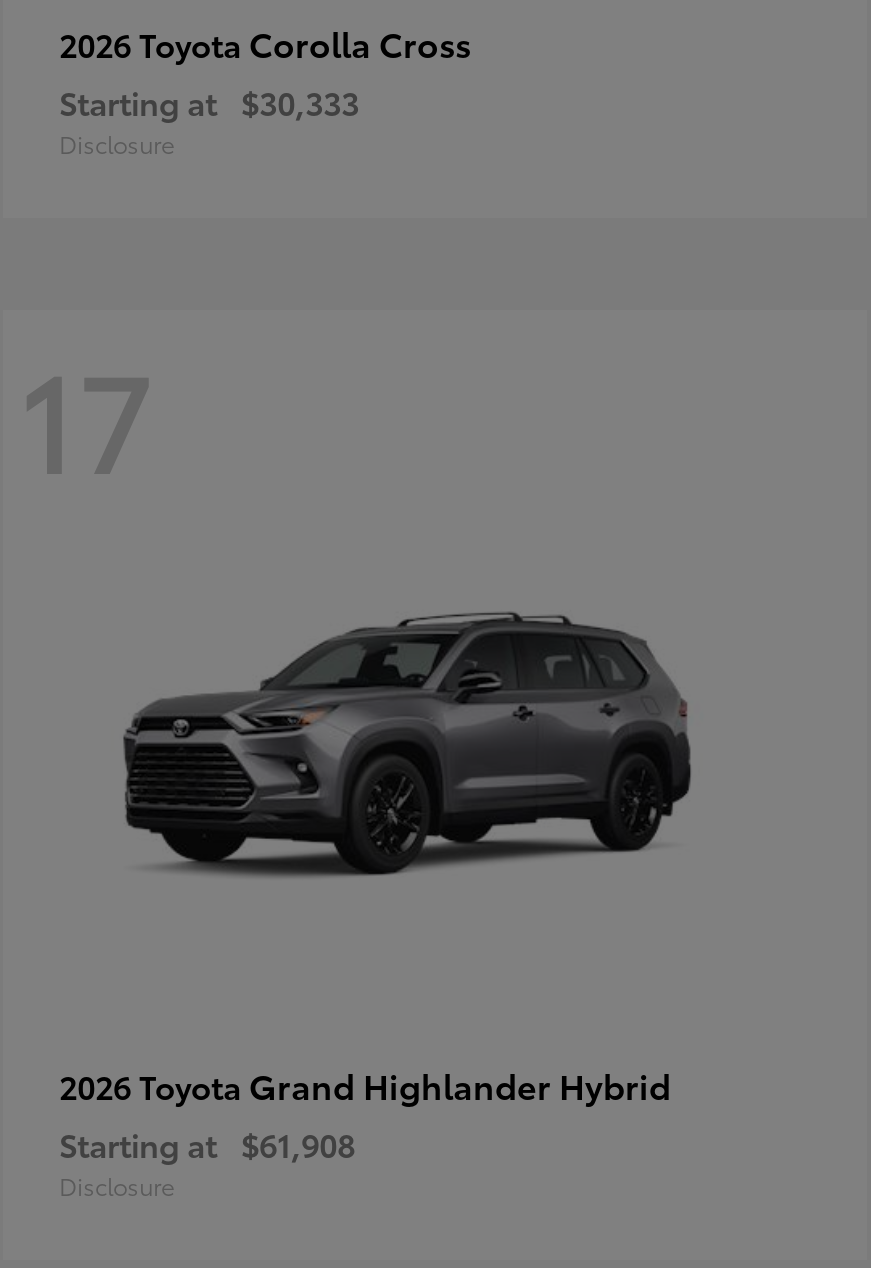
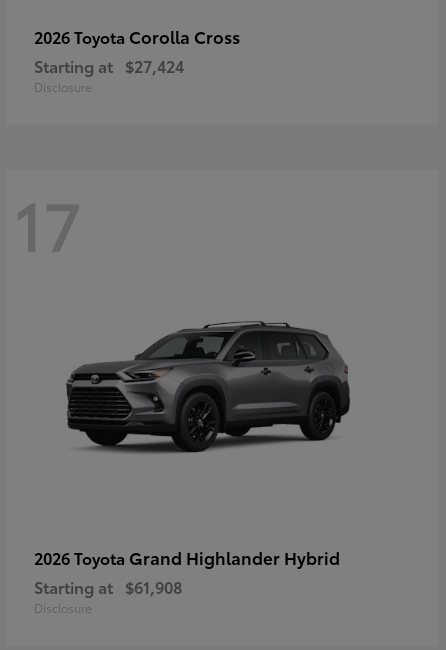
[59,78,359,124] Starting at $30,333 -> [34,54,184,77] Starting at $27,424

